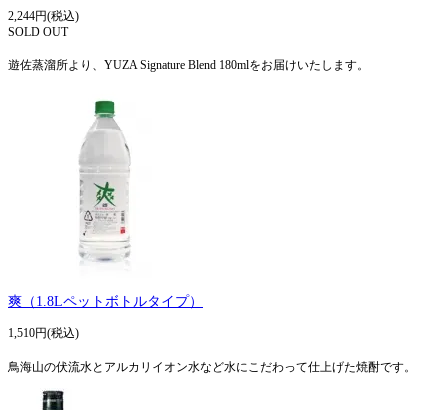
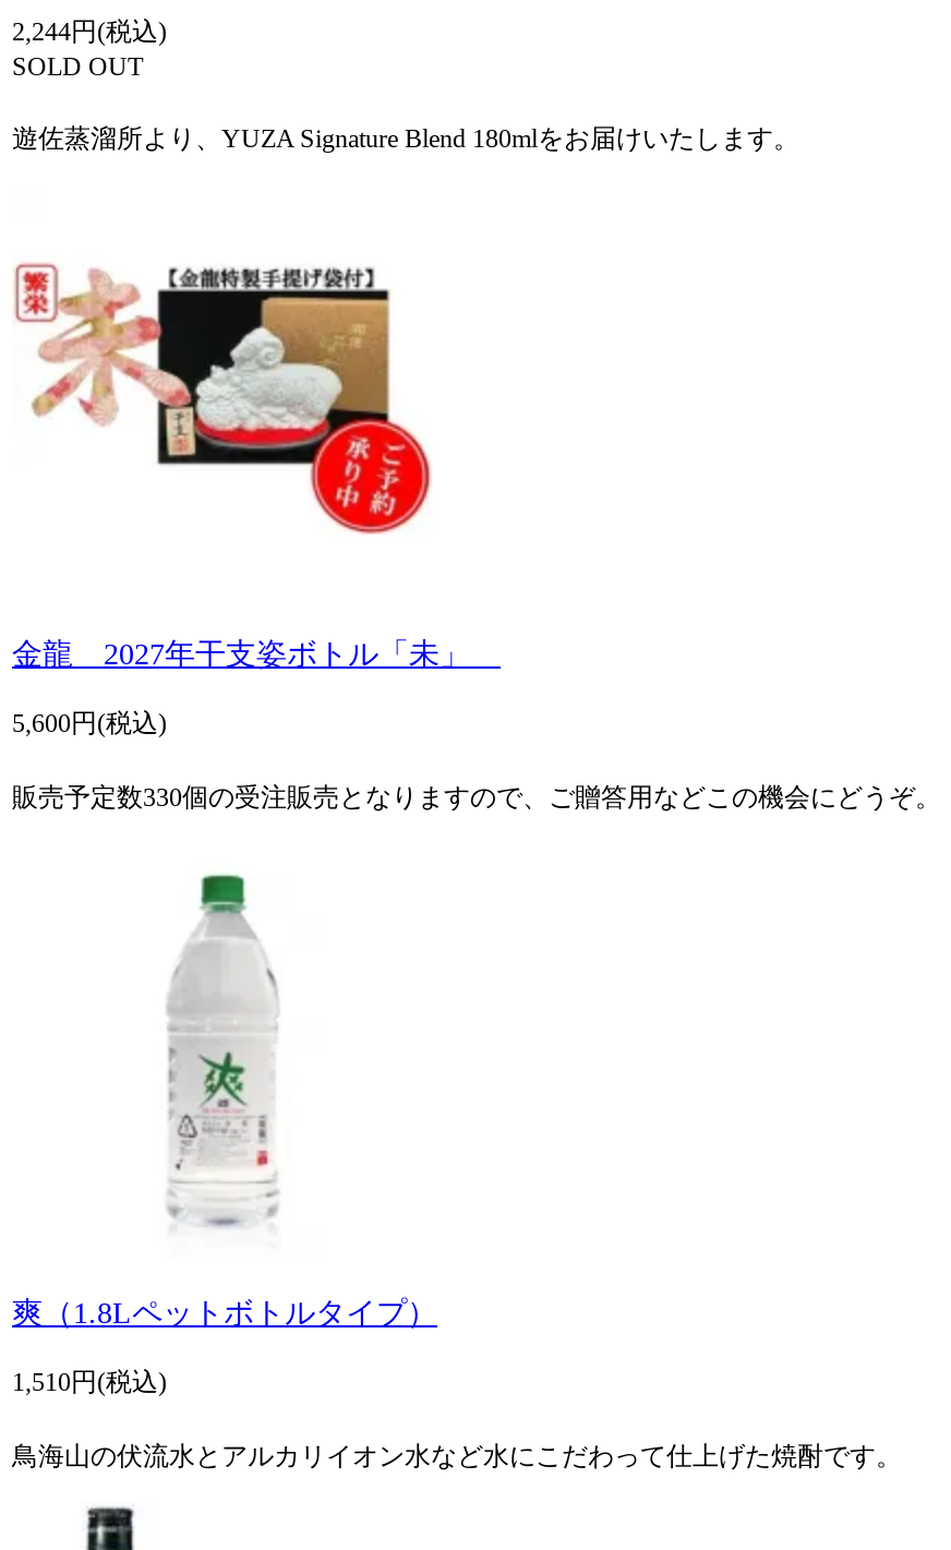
none -> [12,639,941,813] 金龍 2027年干支姿ボトル「未」 | 5,600円(税込) | 販売予定数330個の受注販売となりますので、ご贈答用などこの機会にどうぞ。
none -> [14,261,433,536] [image]

